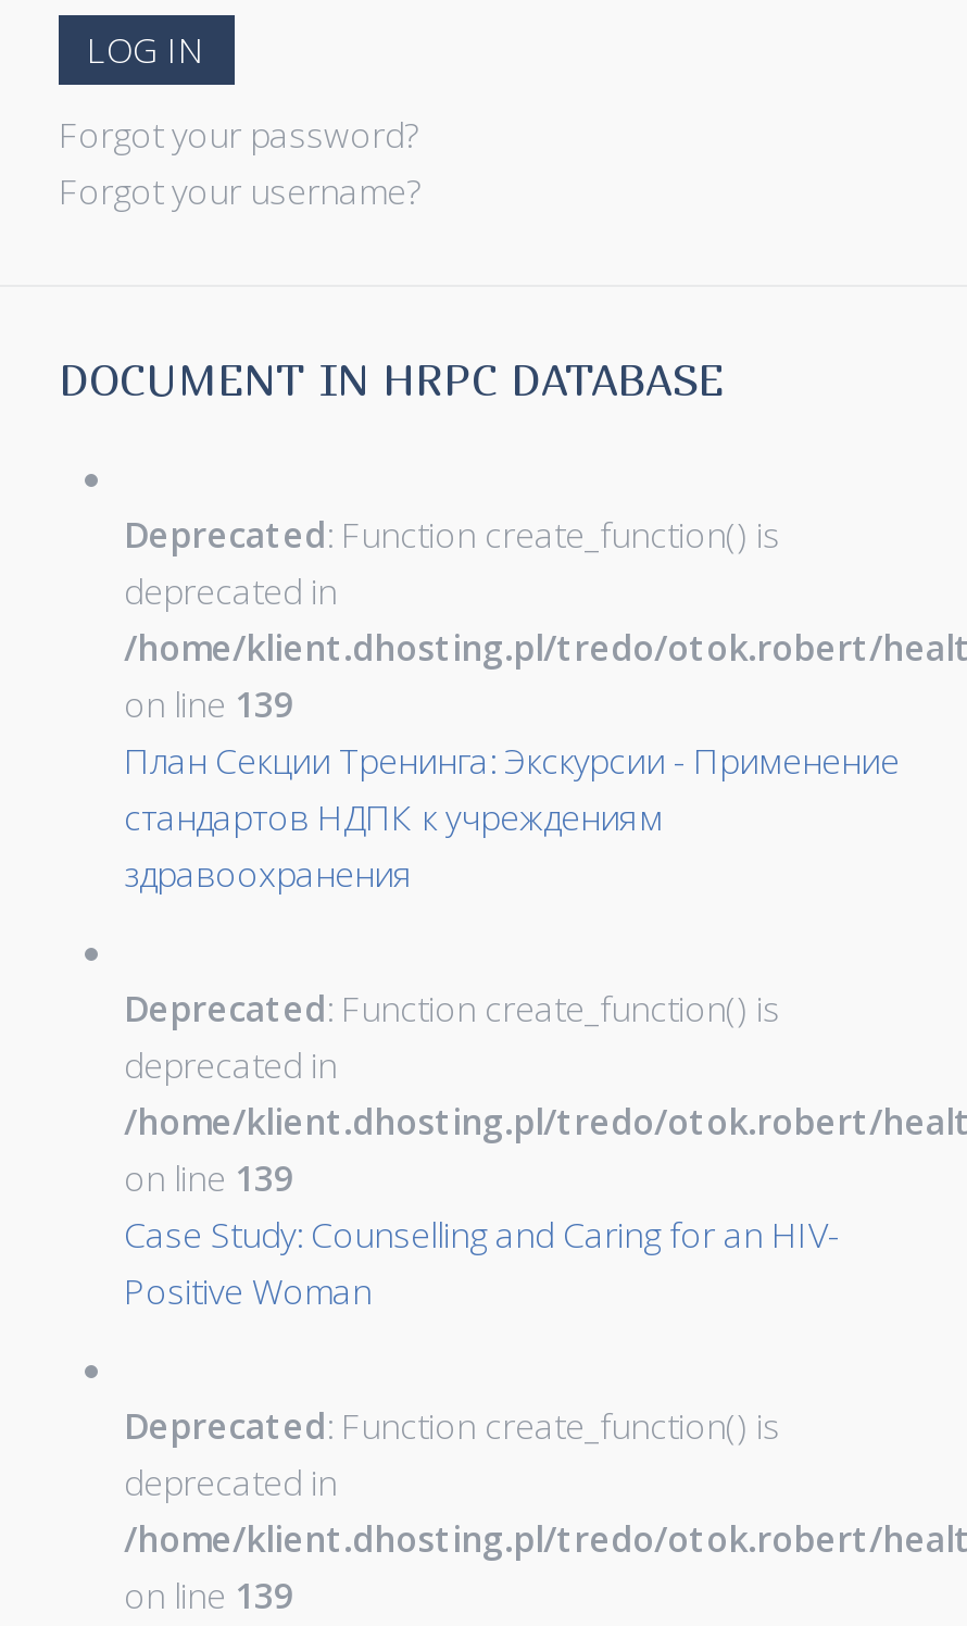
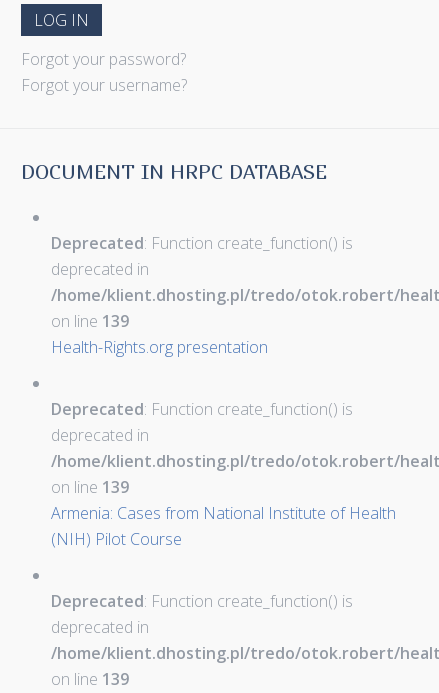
[124,738,900,899] План Секции Тренинга: Экскурсии - Применение | стандартов НДПК к учреждениям | здравоохранения -> [51,336,268,358] Health-Rights.org presentation
[124,1212,839,1316] Case Study: Counselling and Caring for an HIV- | Positive Woman -> [51,502,396,550] Armenia: Cases from National Institute of Health | (NIH) Pilot Course

